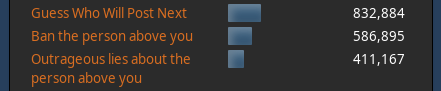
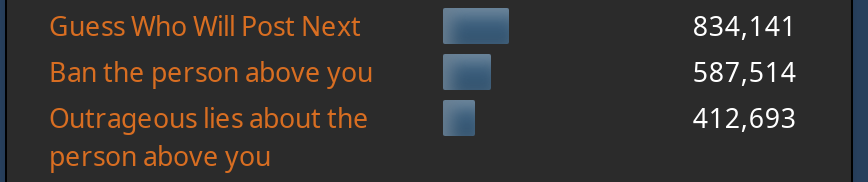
[353,4,405,22] 832,884 -> [693,8,797,44] 834,141
[353,27,405,45] 586,895 -> [693,54,797,90] 587,514
[353,50,405,68] 411,167 -> [693,100,797,136] 412,693

